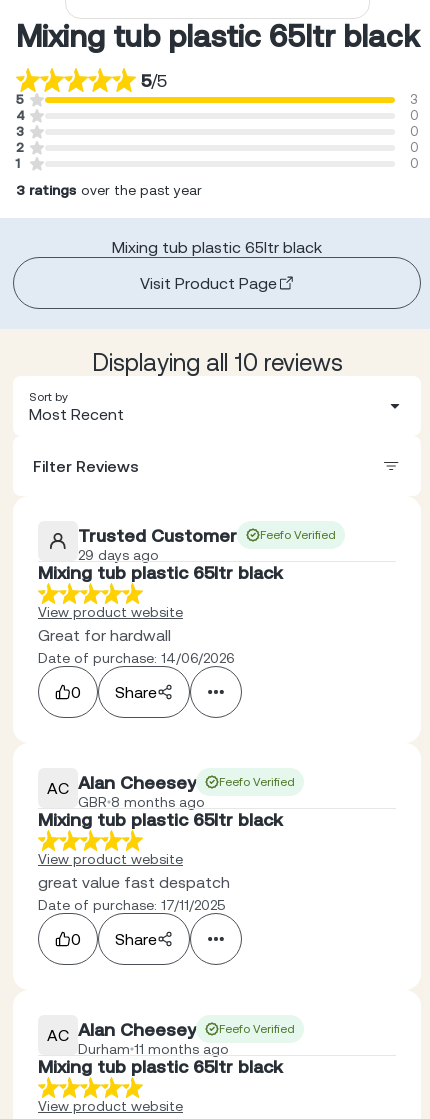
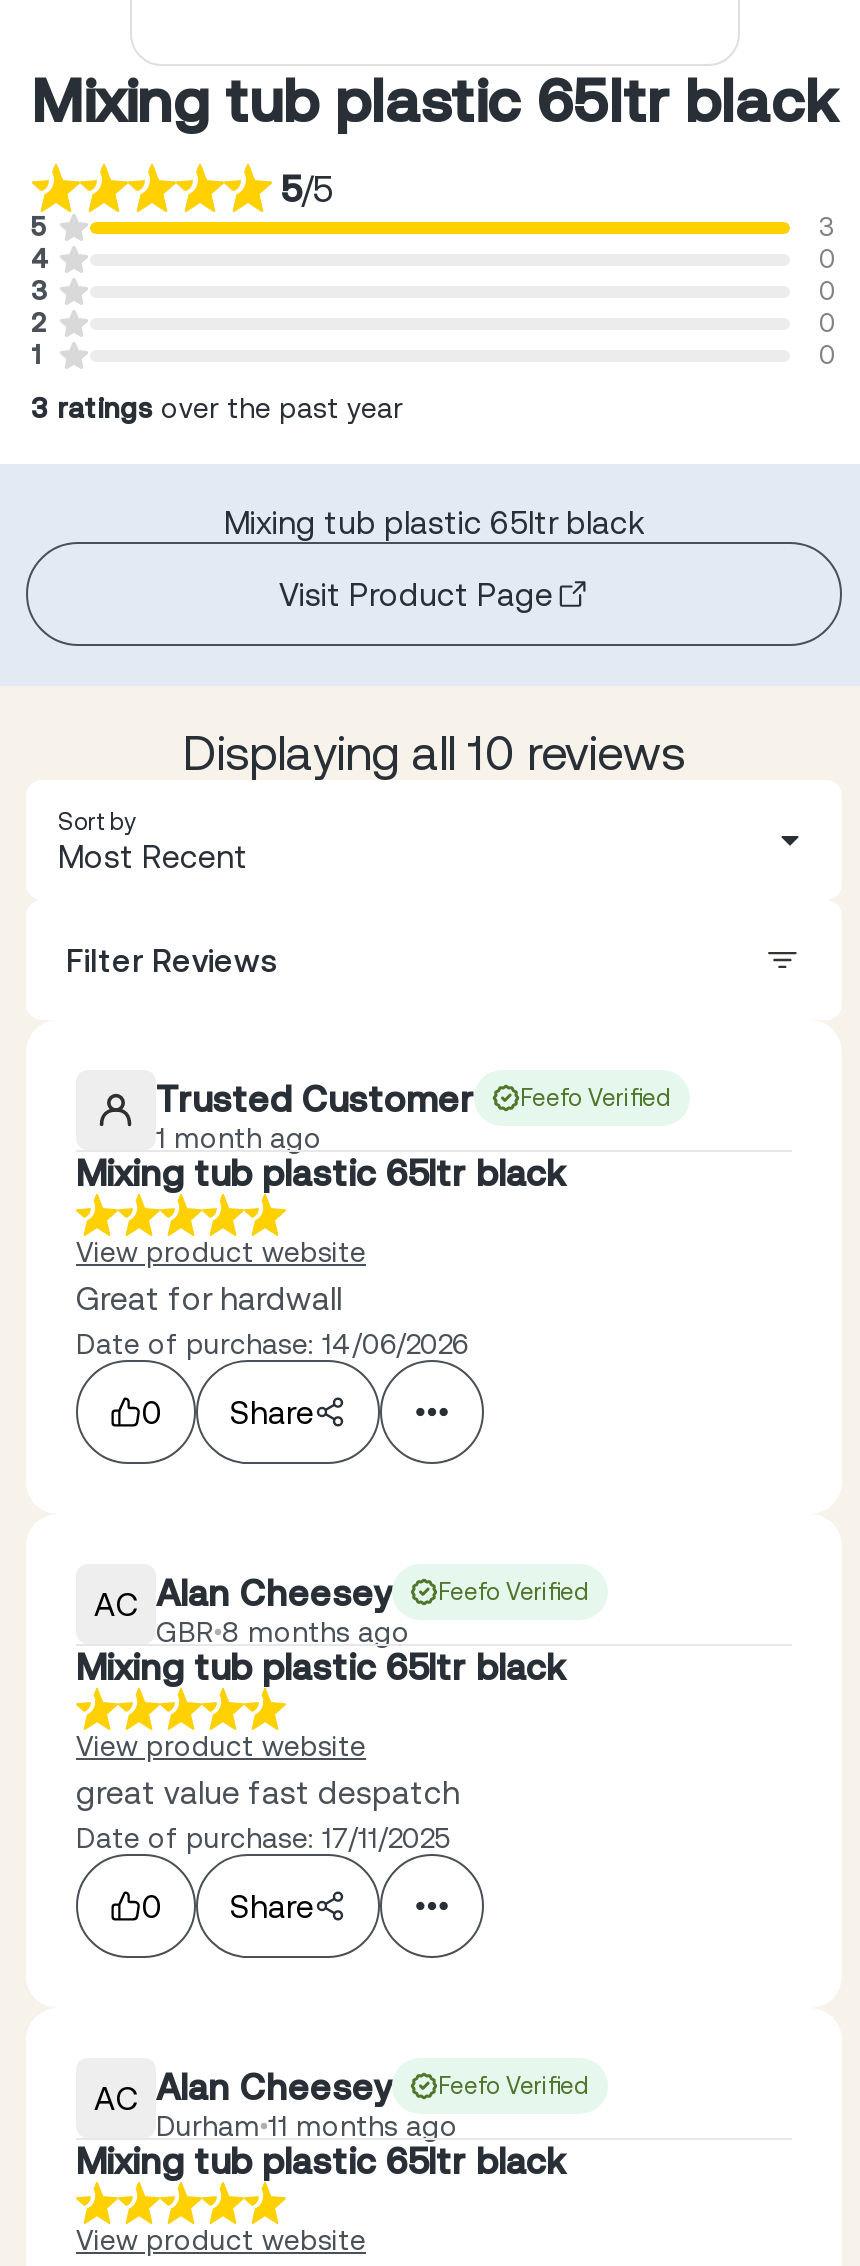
[78,547,159,563] 29 days ago -> [156,1122,322,1154] 1 month ago

